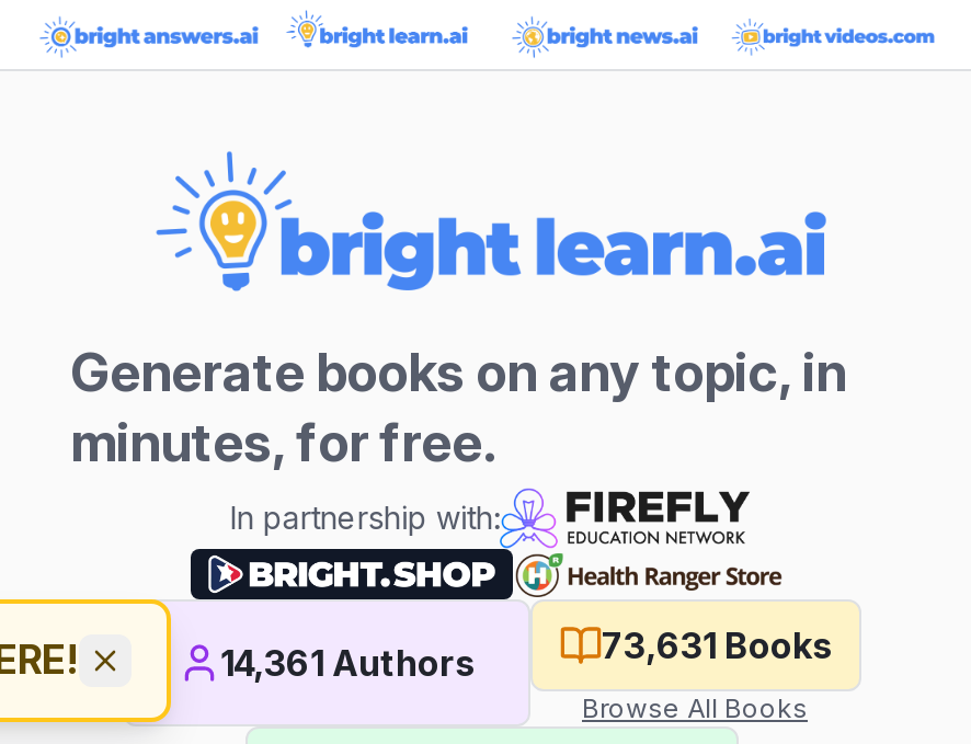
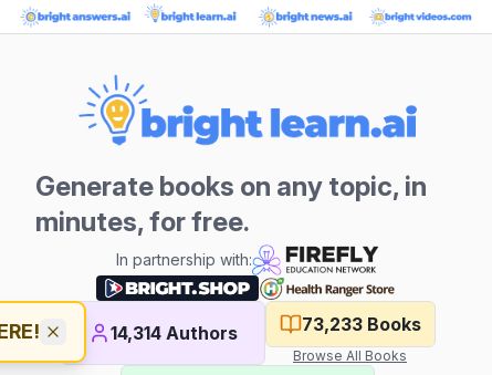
[602,624,832,668] 73,631 Books -> [301,313,421,336] 73,233 Books
[220,642,475,686] 14,361 Authors -> [110,322,237,344] 14,314 Authors

